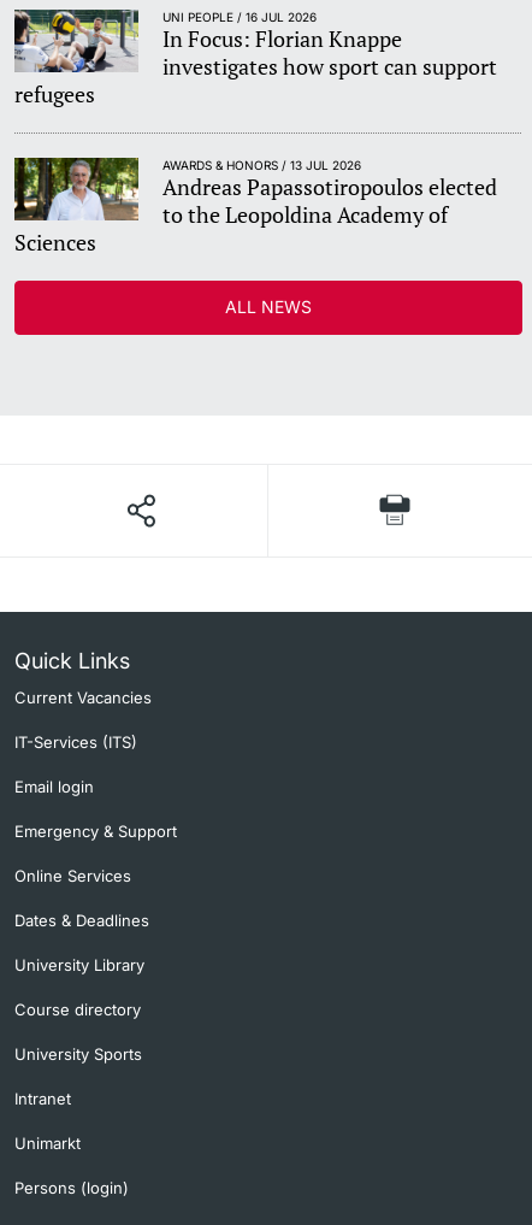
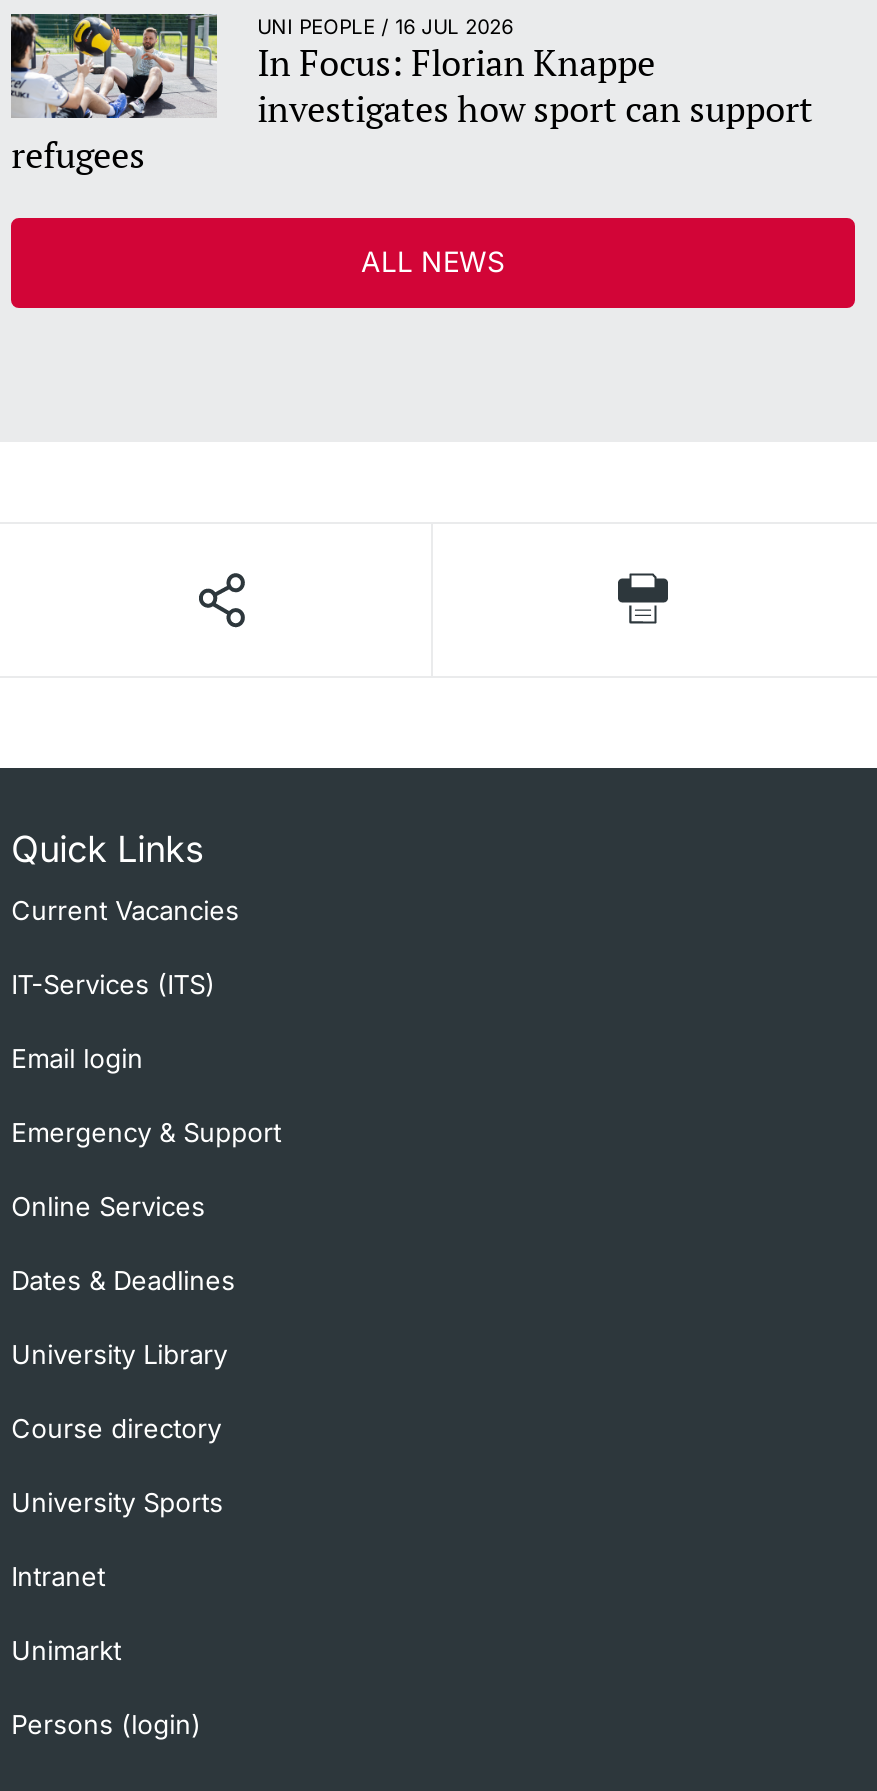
[14,157,497,257] [image] | AWARDS & HONORS / 13 JUL 2026 | Andreas Papassotiropoulos elected | to the Leopoldina Academy of | Sciences -> none

